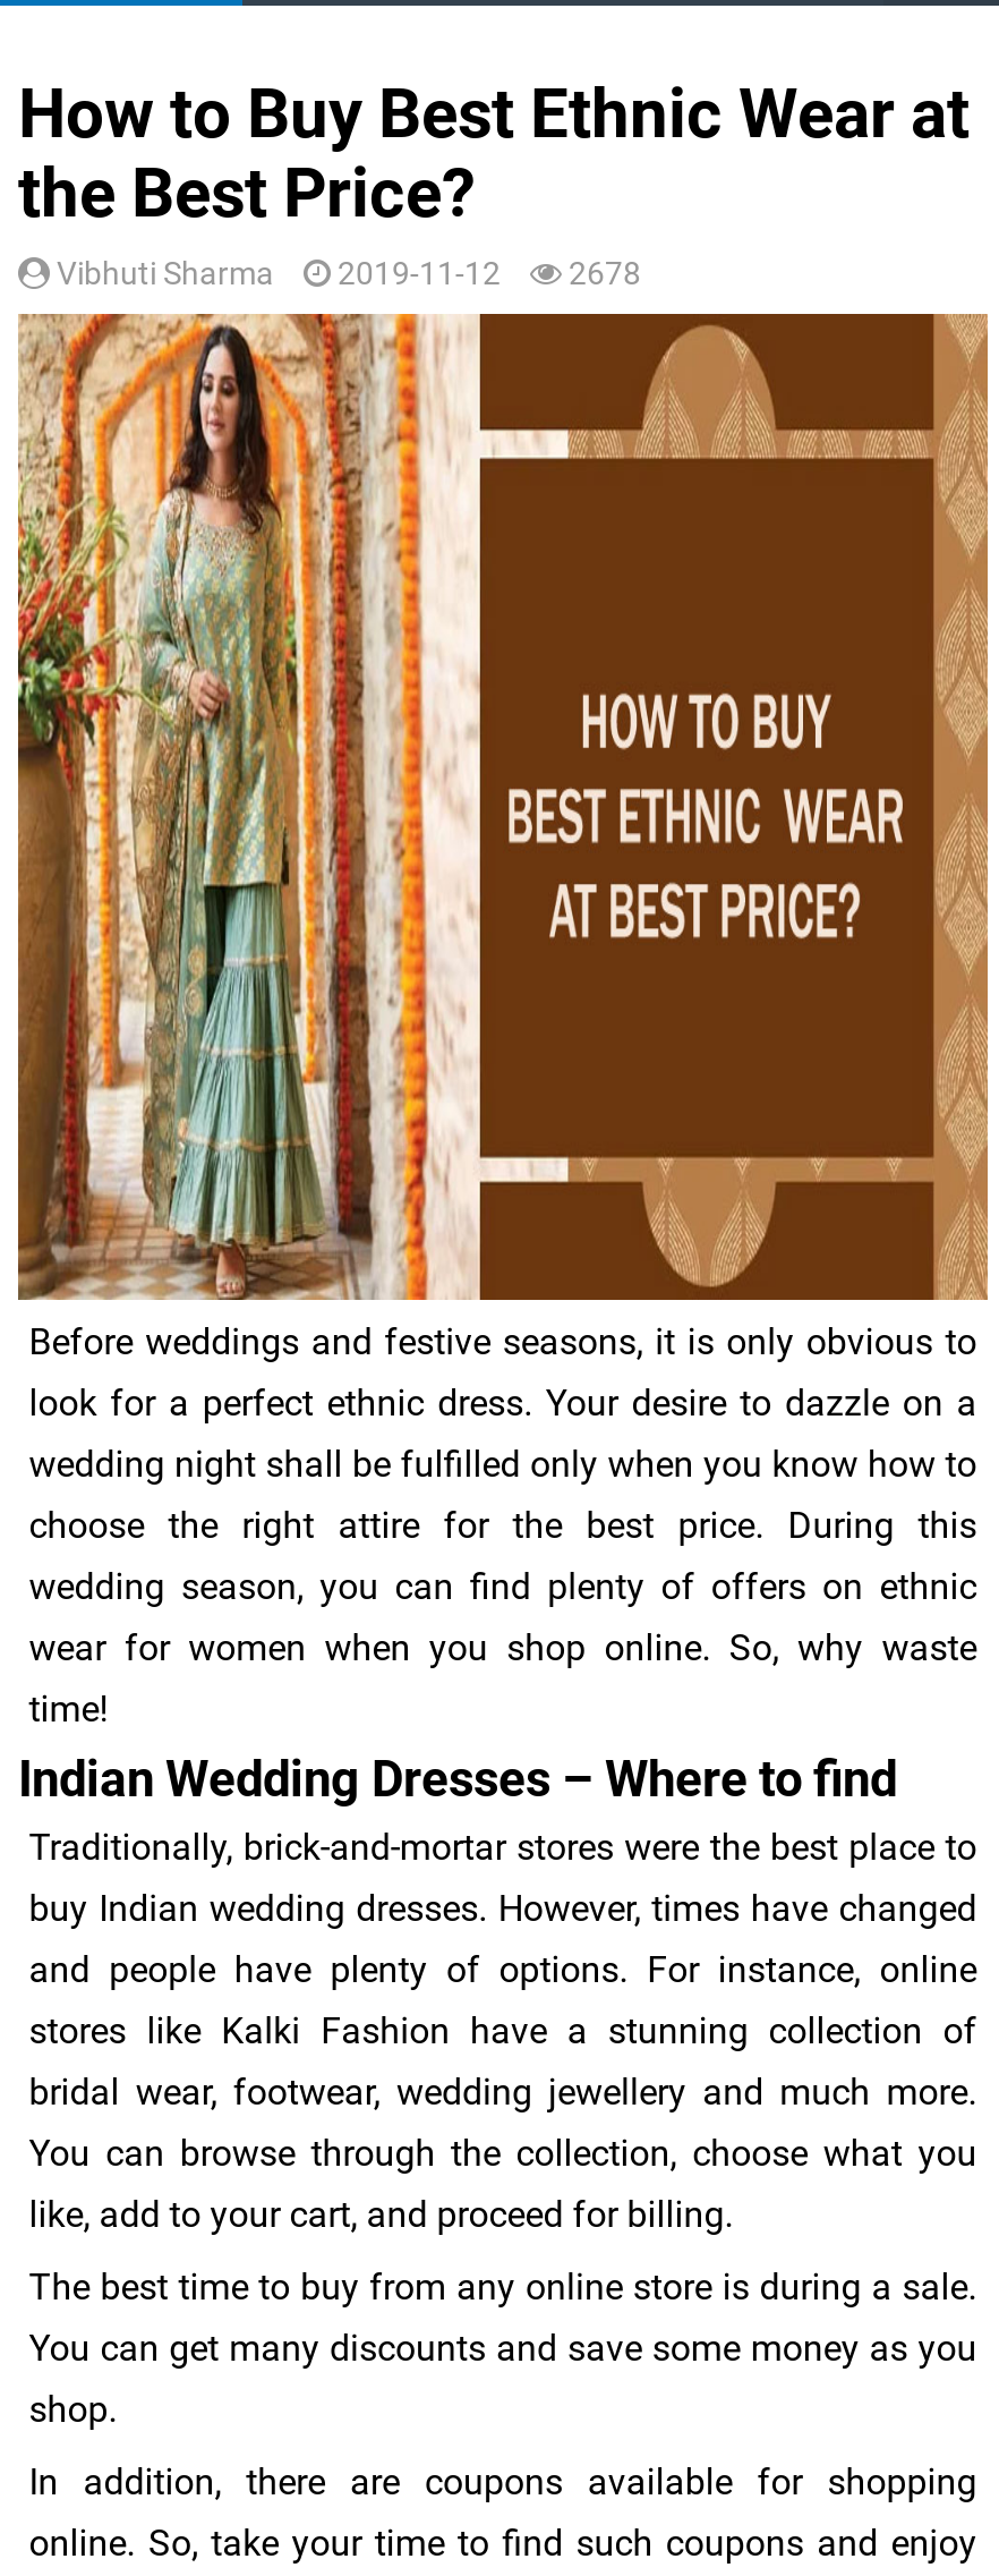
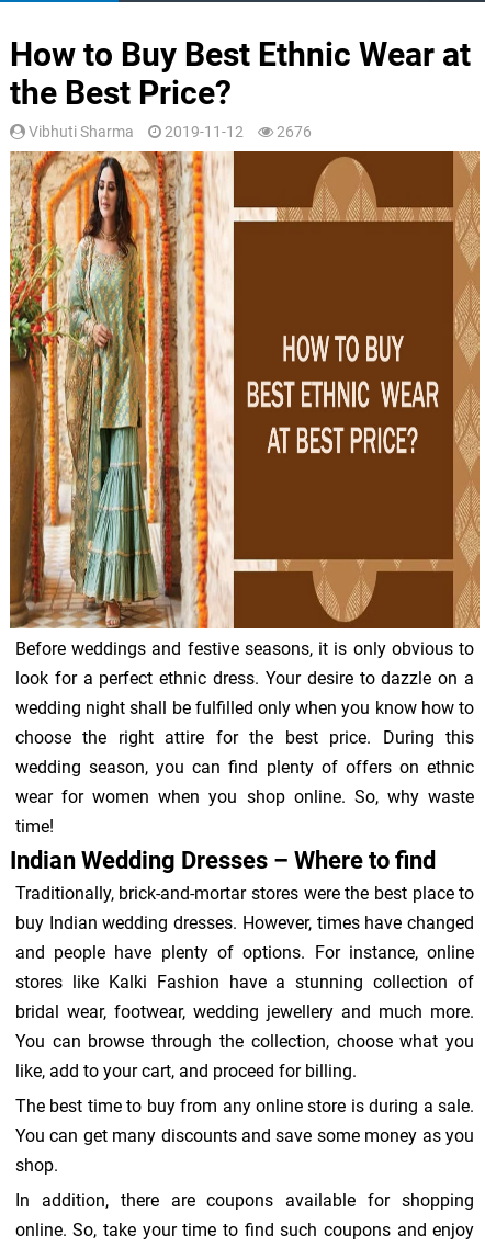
[57,255,641,291] Vibhuti Sharma 2019-11-12 2678 -> [29,123,312,140] Vibhuti Sharma 2019-11-12 2676

